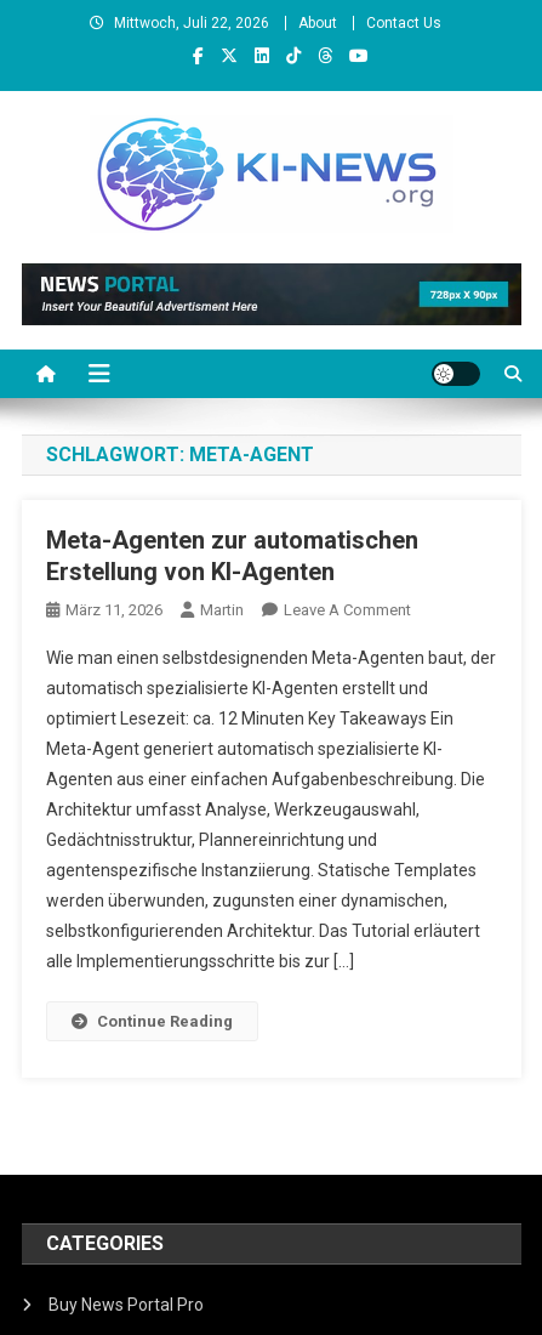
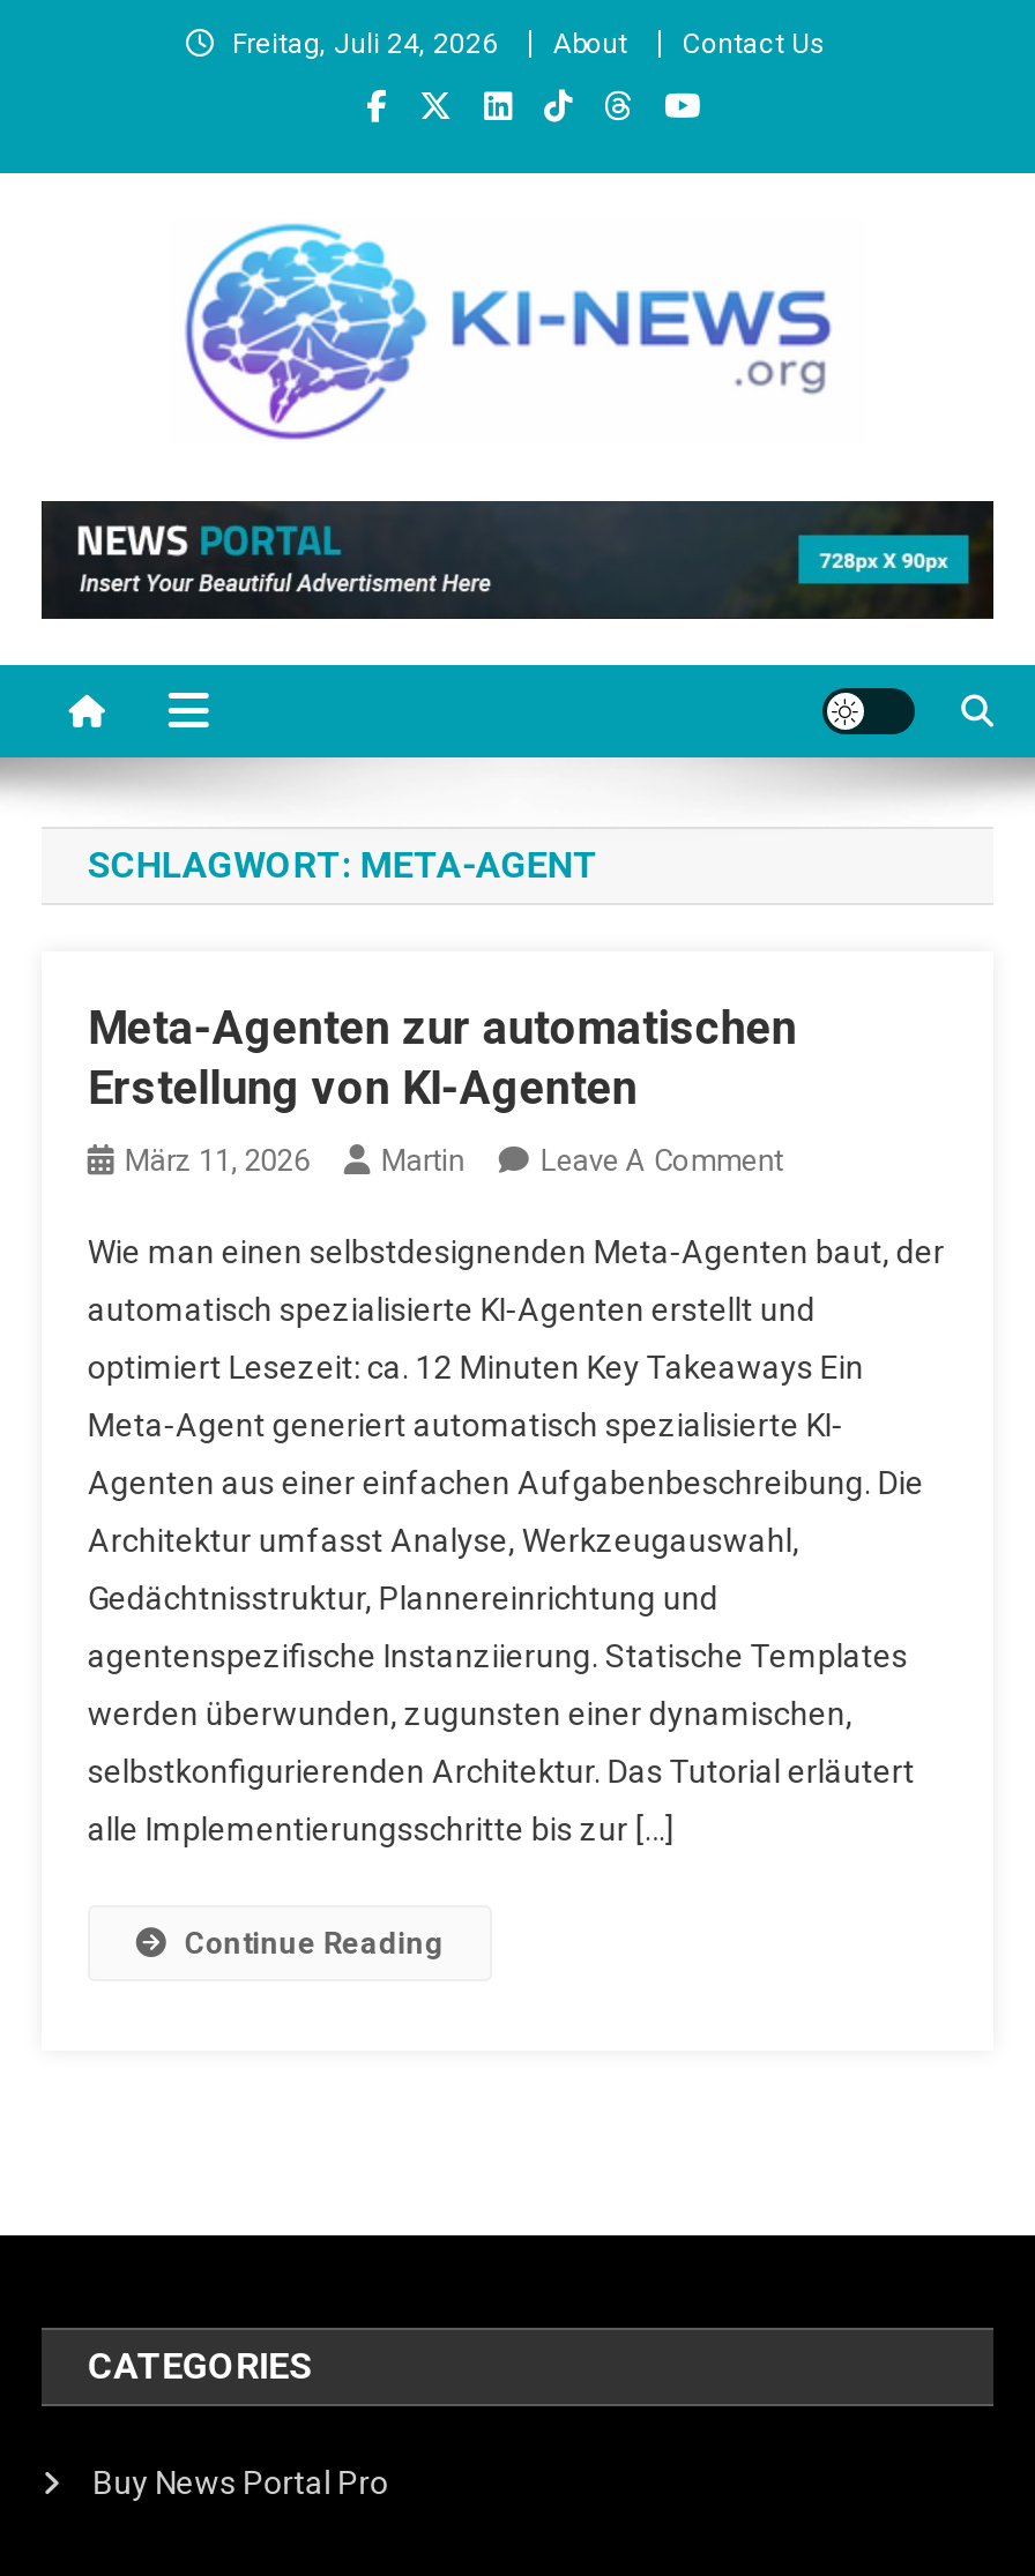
[114,15,269,32] Mittwoch, Juli 22, 2026 -> [232,28,498,60] Freitag, Juli 24, 2026

